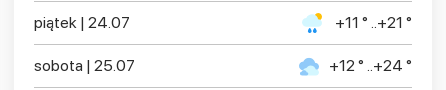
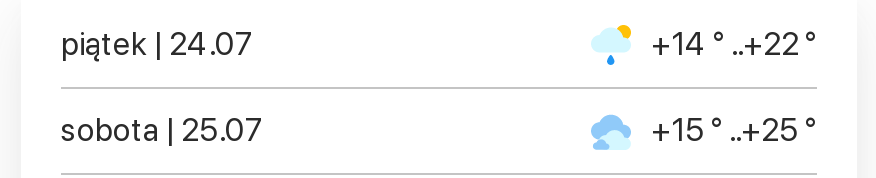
[335,13,412,32] +11 ° ..+21 ° -> [651,25,817,63] +14 ° ..+22 °
[329,56,412,75] +12 ° ..+24 ° -> [651,111,817,149] +15 ° ..+25 °

